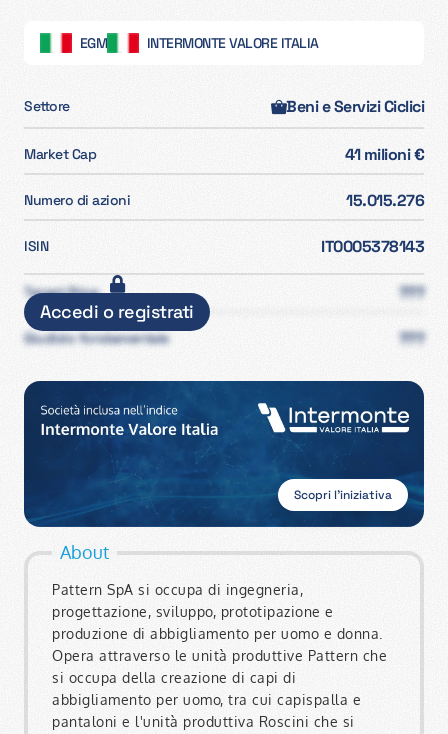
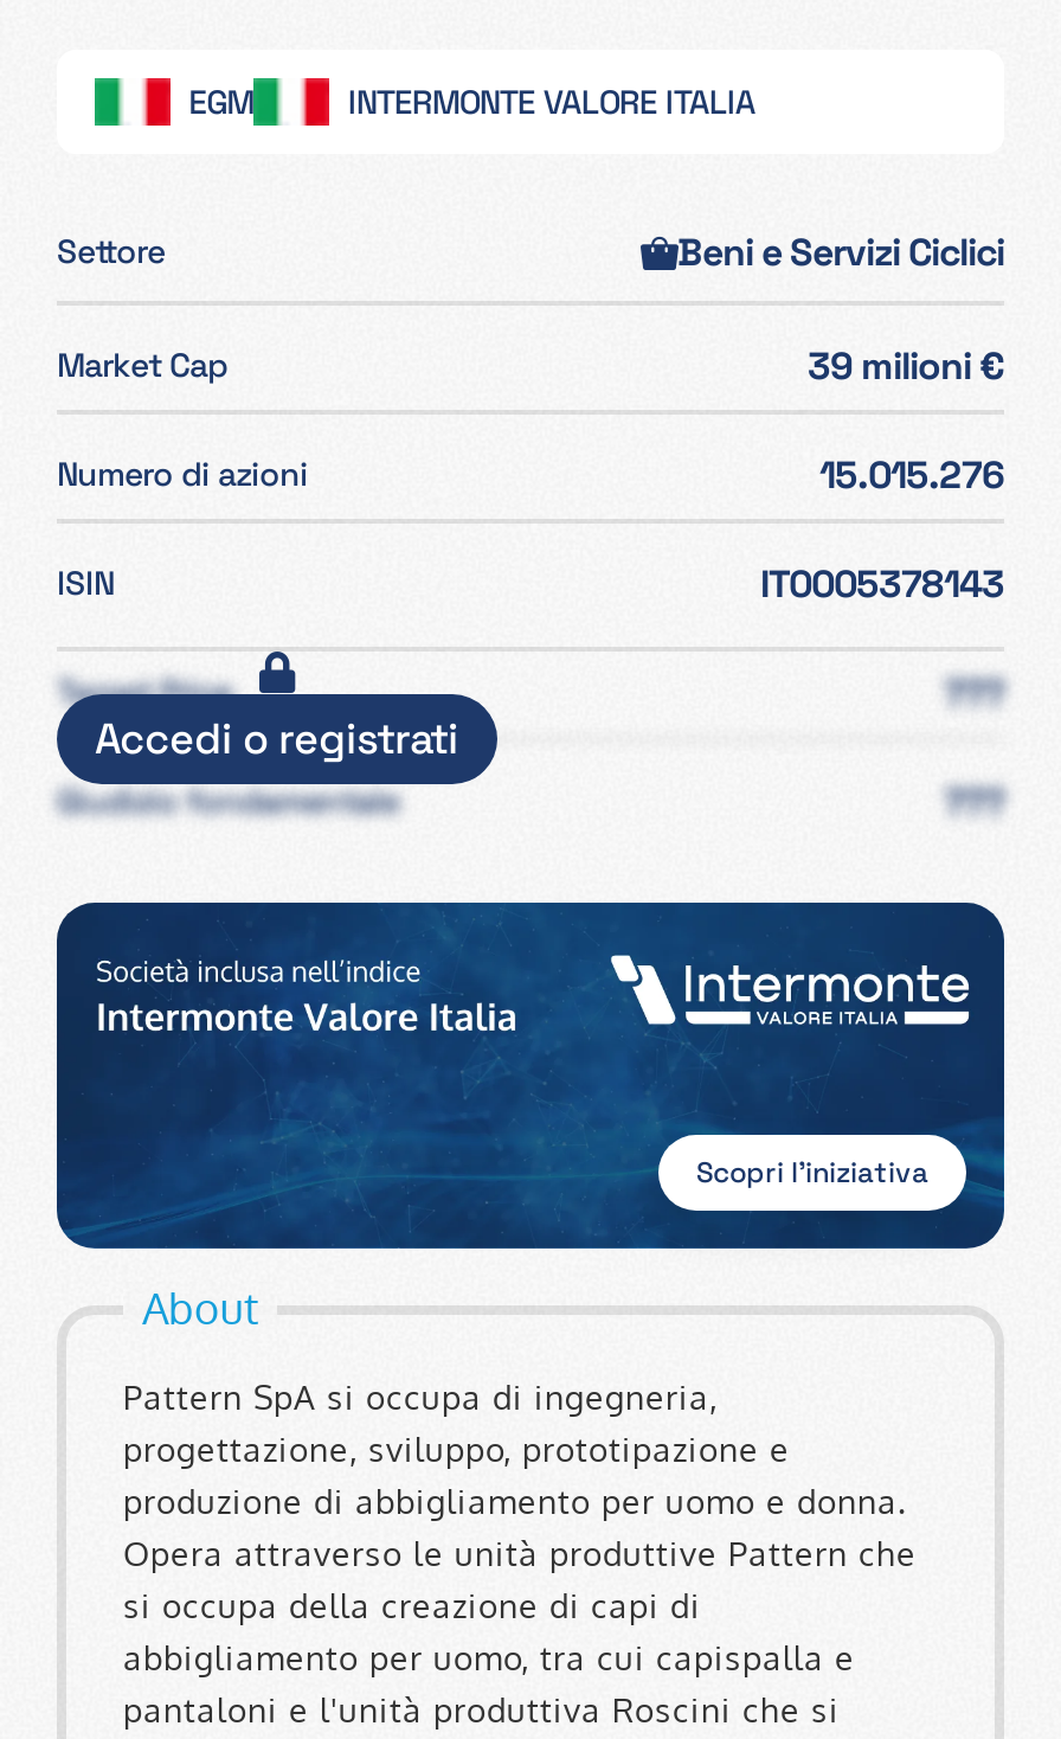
[345,144,424,165] 41 milioni € -> [808,341,1004,391] 39 milioni €

